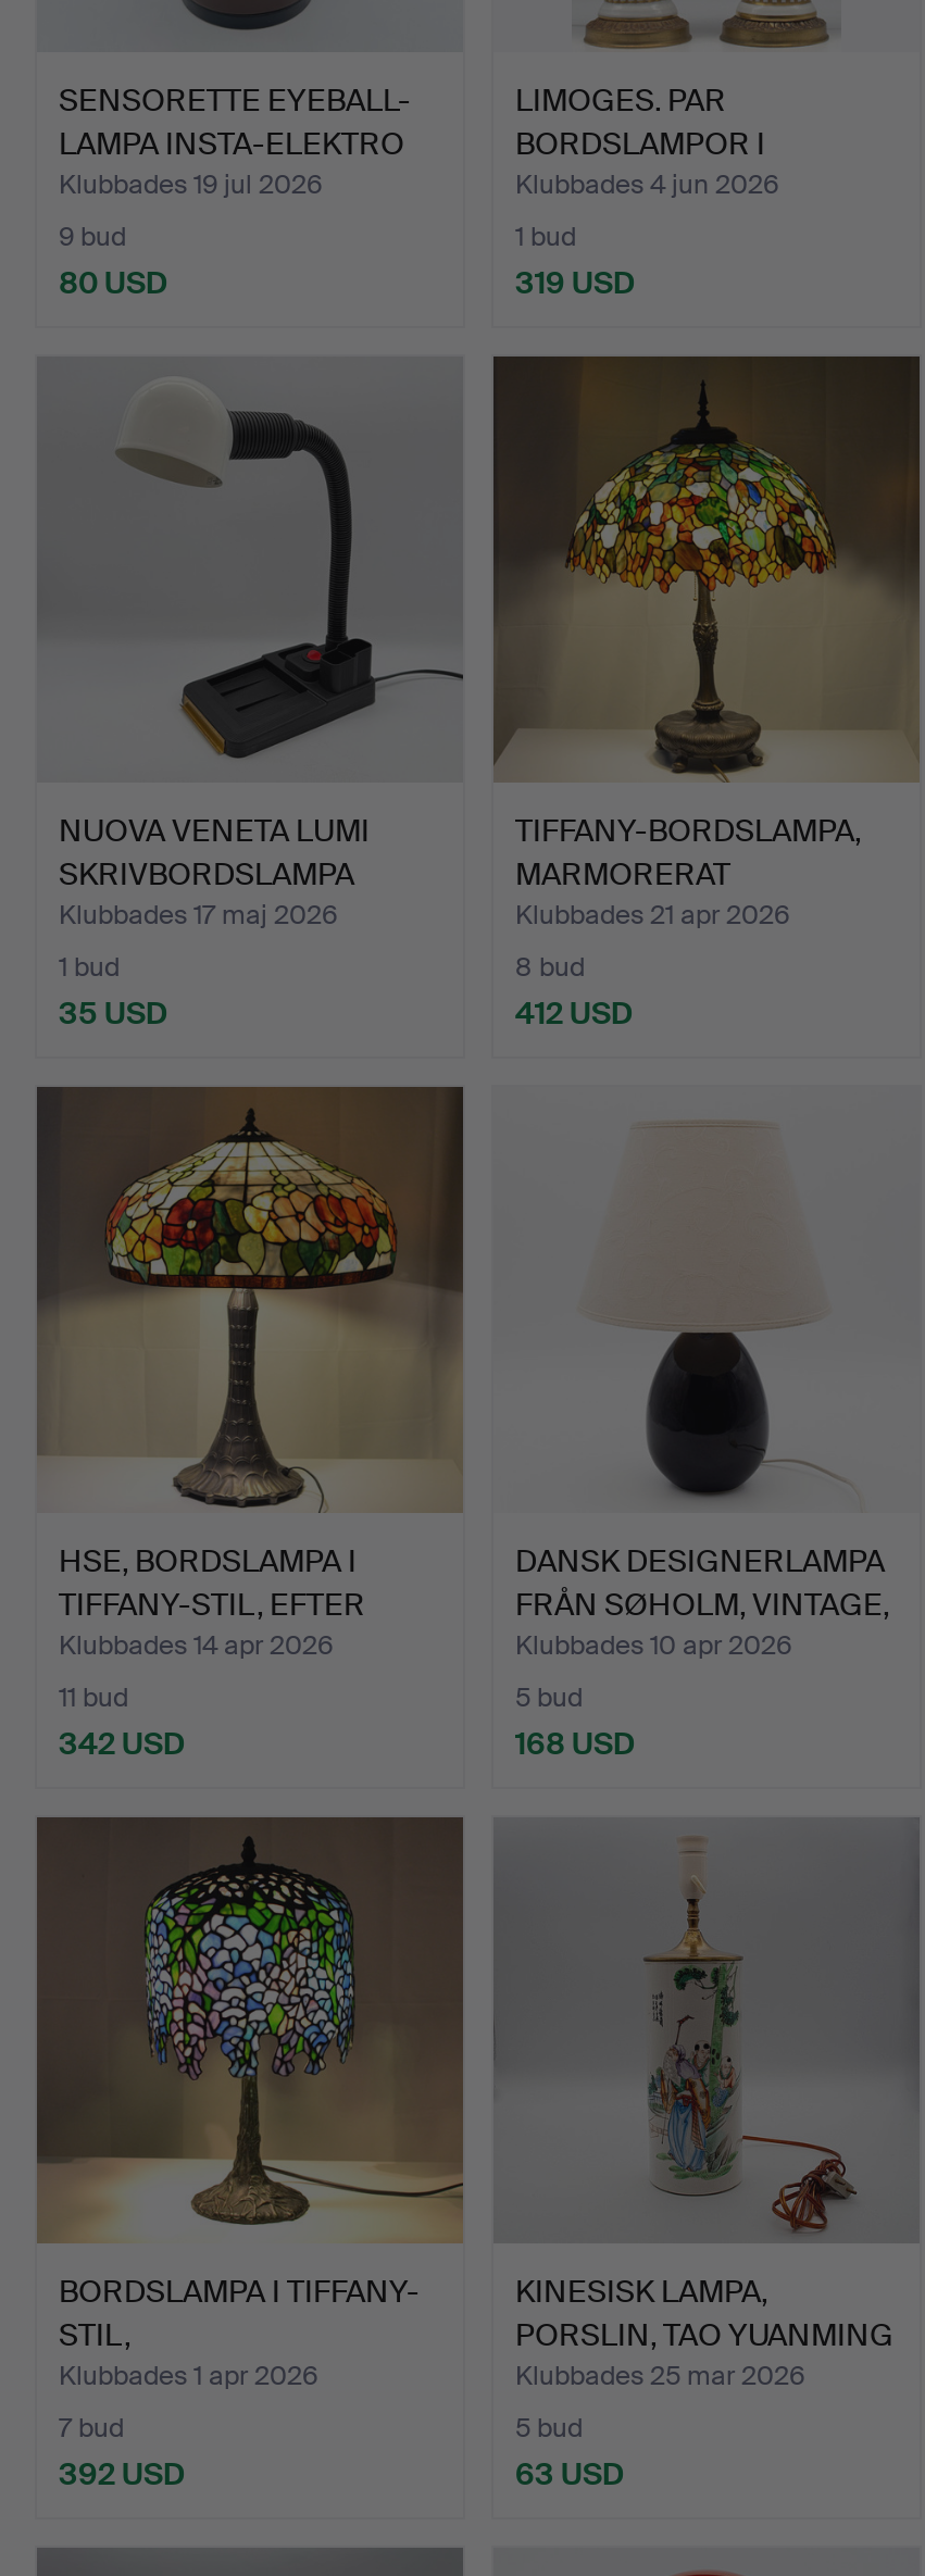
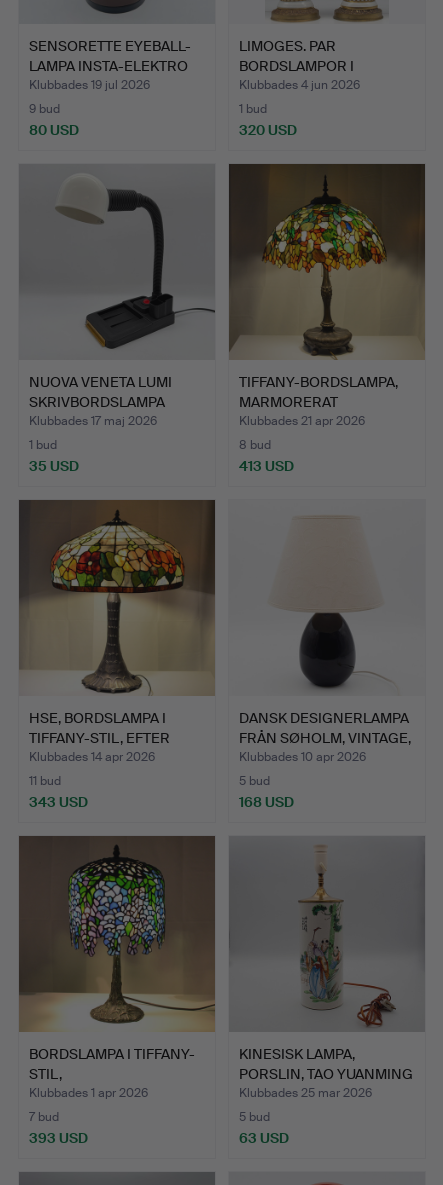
[515,262,635,302] 319 USD -> [239,121,297,139] 320 USD
[515,993,633,1032] 412 USD -> [239,457,294,475] 413 USD
[59,1723,185,1763] 342 USD -> [29,793,88,811] 343 USD
[59,2454,185,2493] 392 USD -> [29,1129,88,1147] 393 USD

